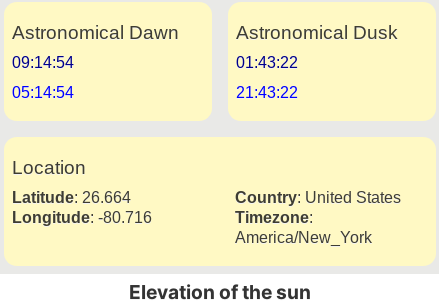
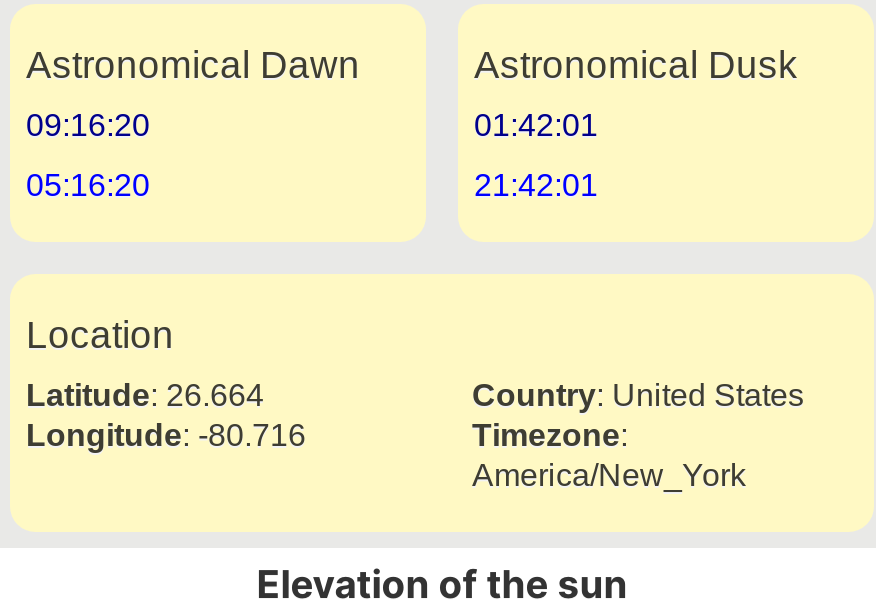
[12,54,74,71] 09:14:54 -> [26,108,150,142] 09:16:20
[236,54,298,71] 01:43:22 -> [474,108,598,142] 01:42:01
[12,84,74,101] 05:14:54 -> [26,168,150,202] 05:16:20
[236,84,298,101] 21:43:22 -> [474,168,598,202] 21:42:01

